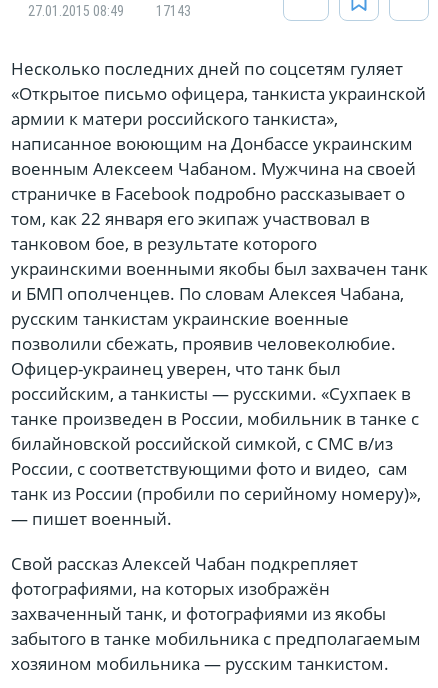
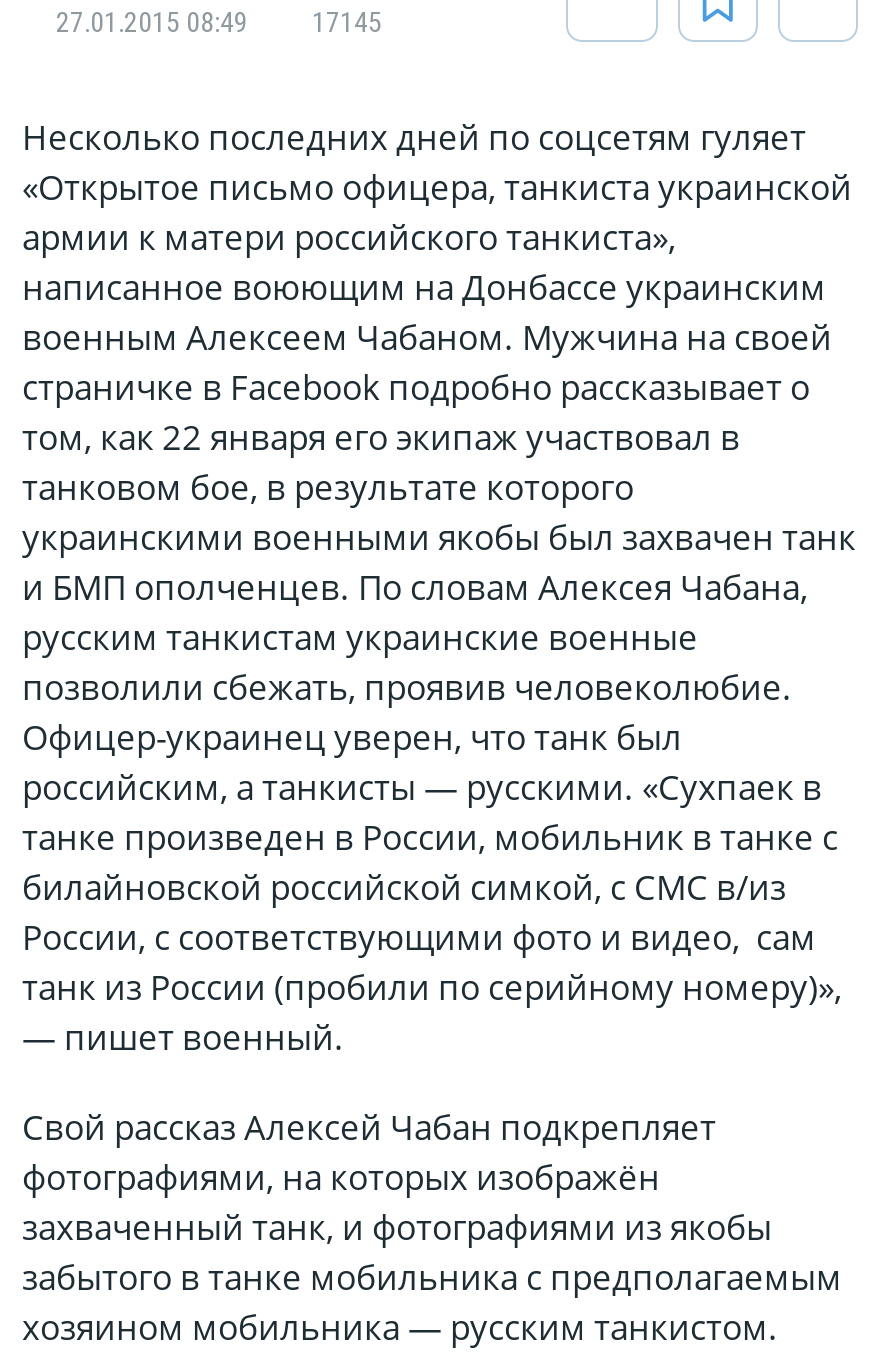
[156,3,191,19] 17143 -> [312,7,382,39] 17145

